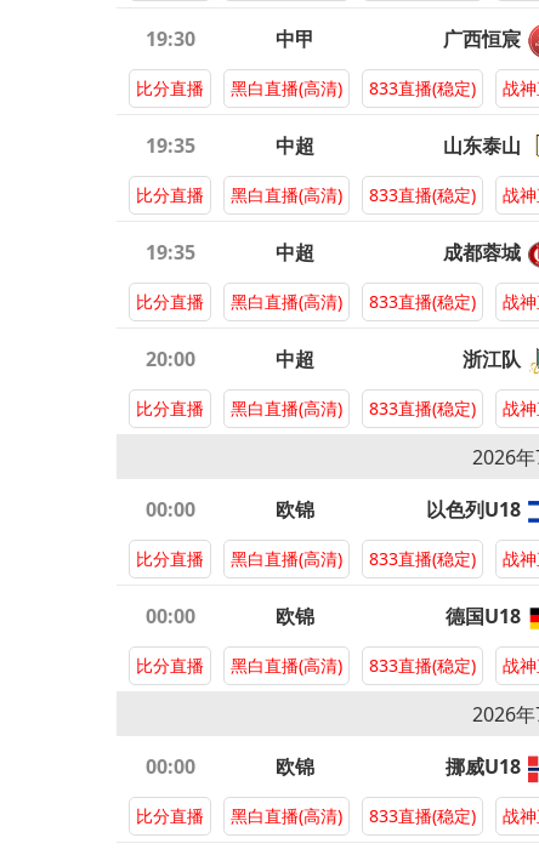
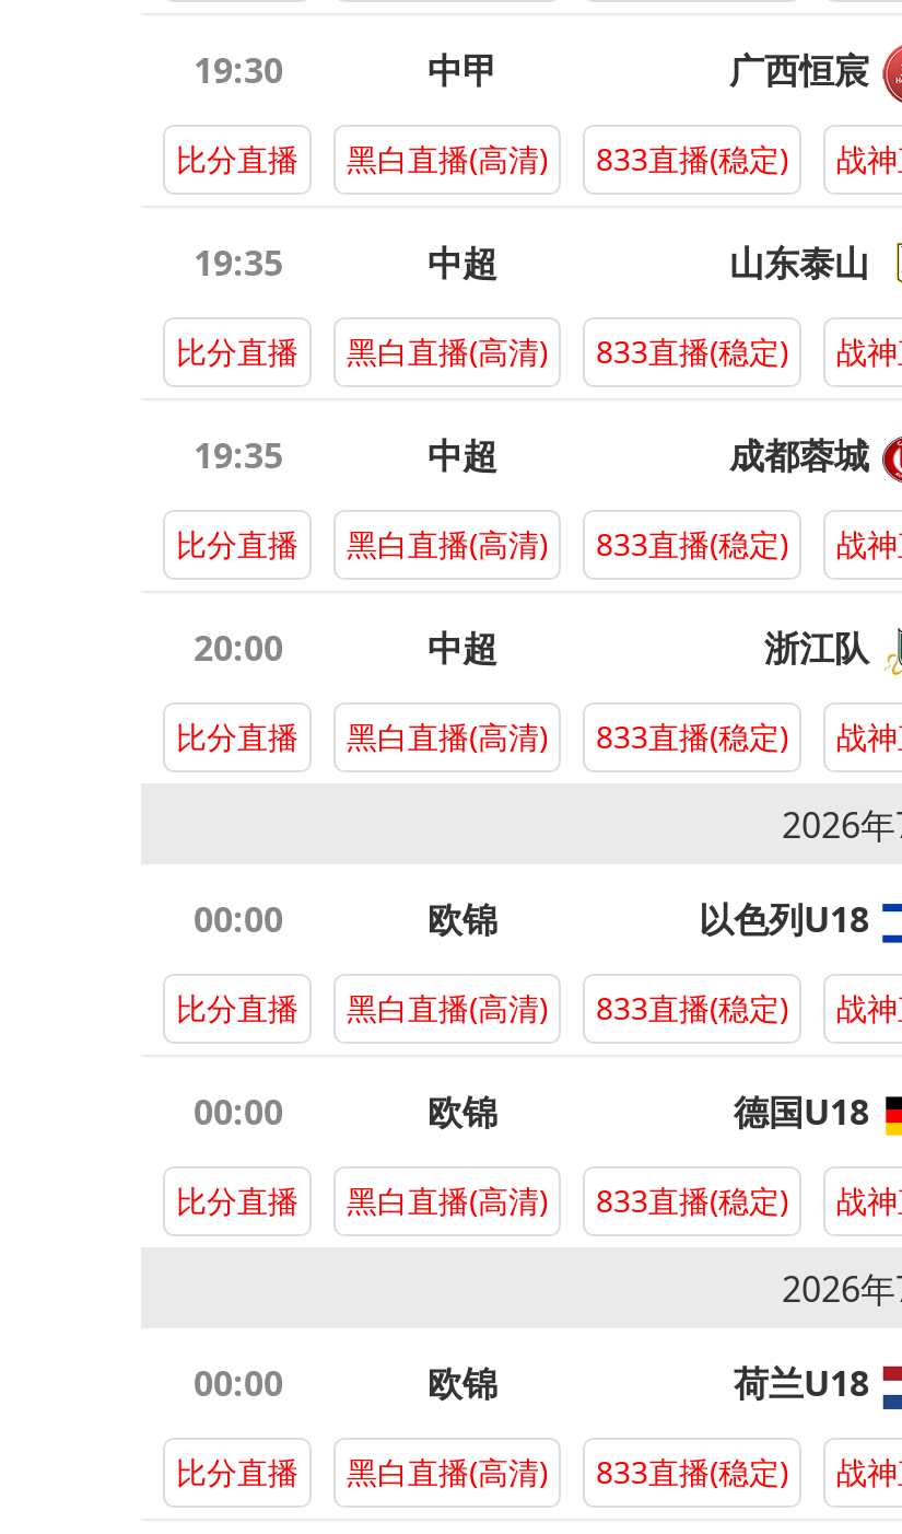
[446,753,521,780] 挪威U18 -> [734,1359,869,1407] 荷兰U18

